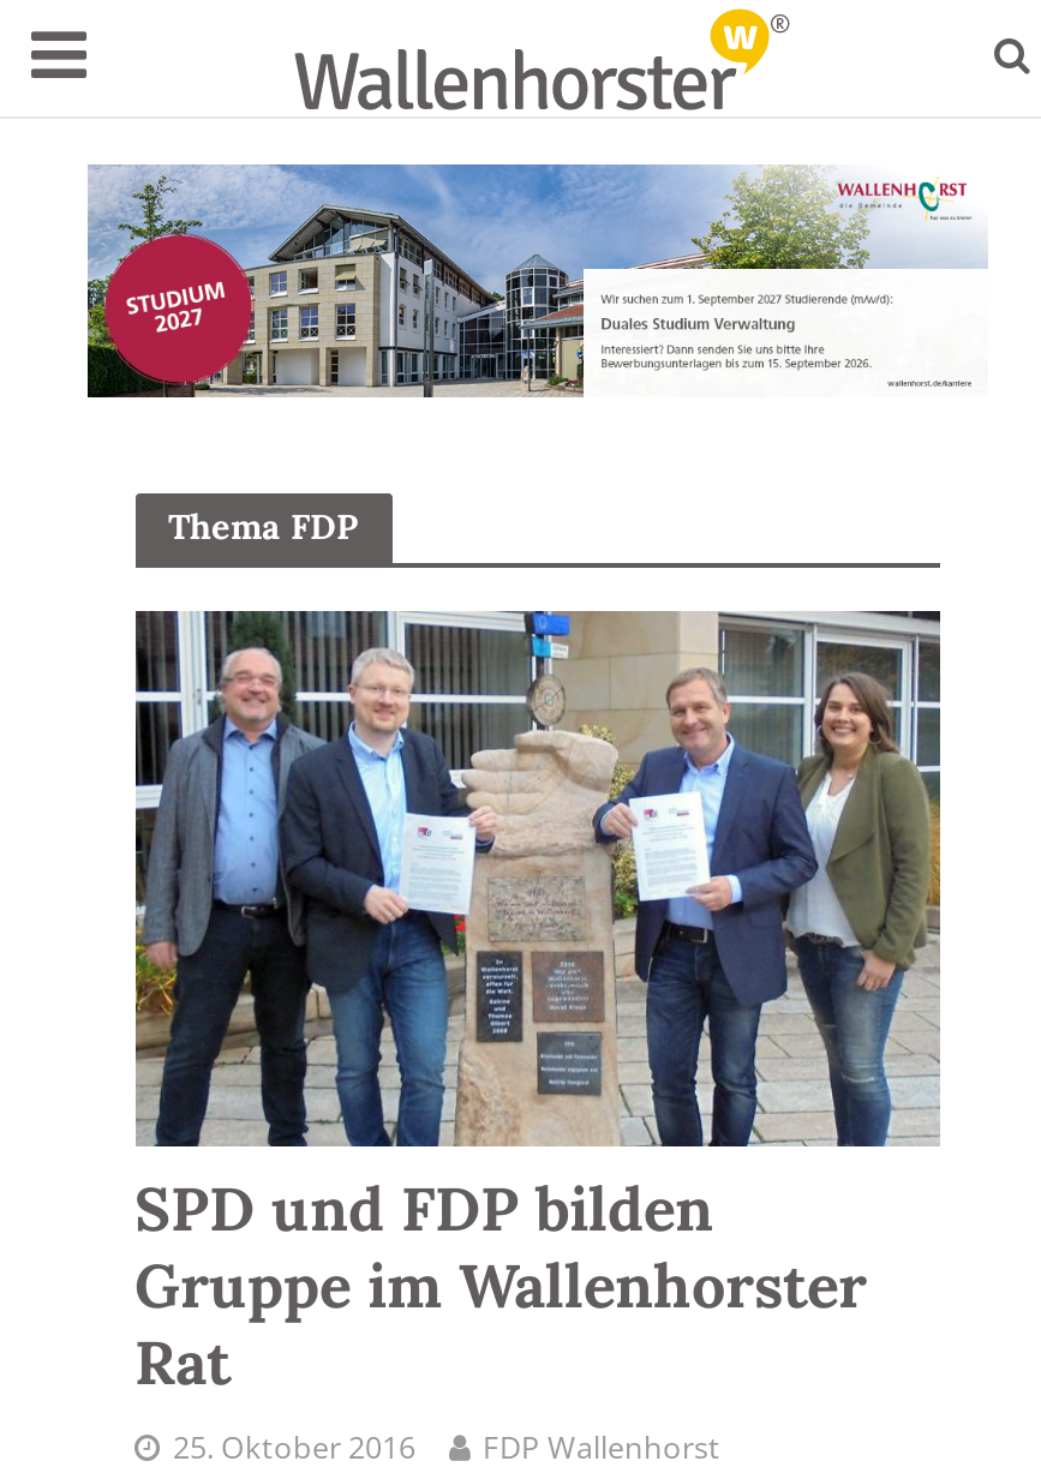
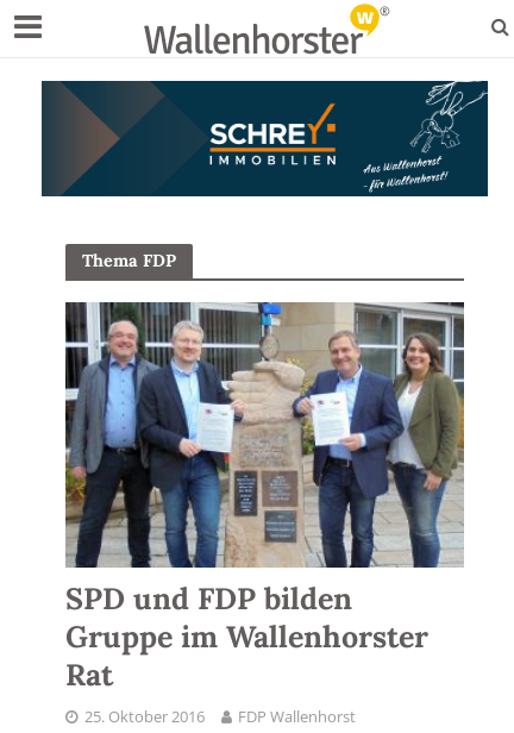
[85,162,988,400] [image] -> [42,80,489,198] [image]

